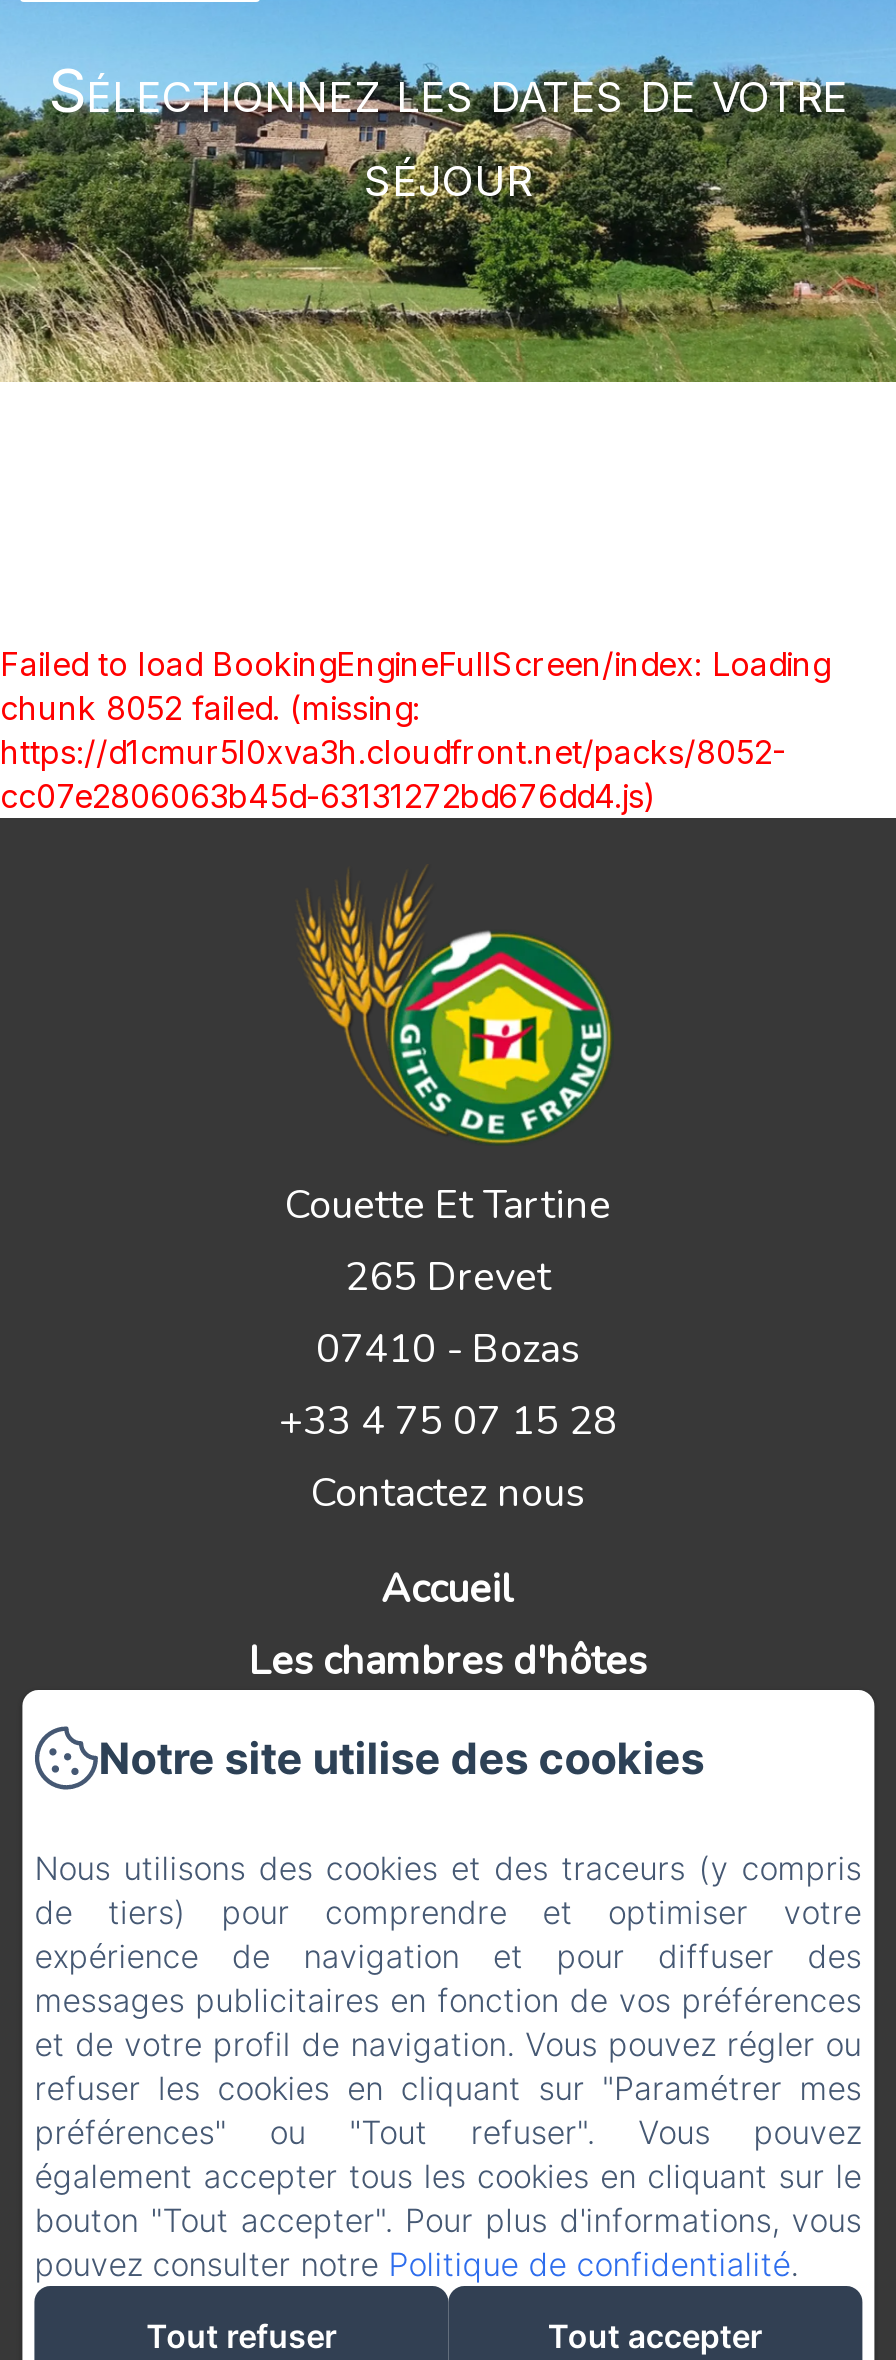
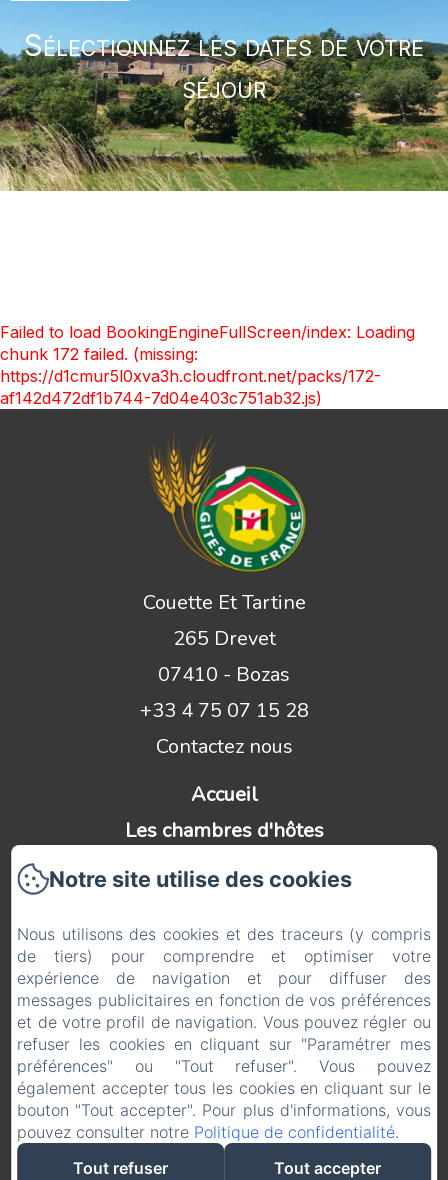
[0,688,786,816] chunk 8052 failed. (missing: | https://d1cmur5l0xva3h.cloudfront.net/packs/8052- | cc07e2806063b45d-63131272bd676dd4.js) -> [0,344,381,408] chunk 172 failed. (missing: | https://d1cmur5l0xva3h.cloudfront.net/packs/172- | af142d472df1b744-7d04e403c751ab32.js)

